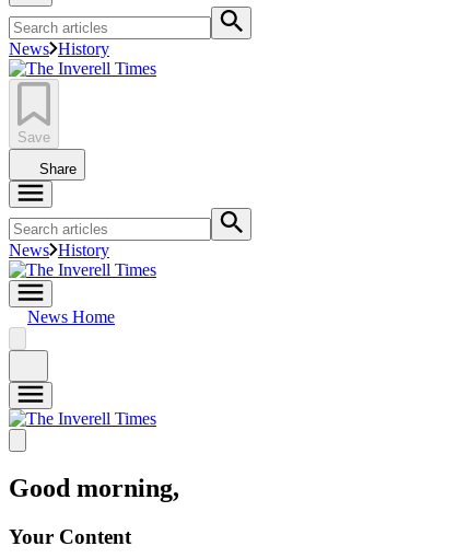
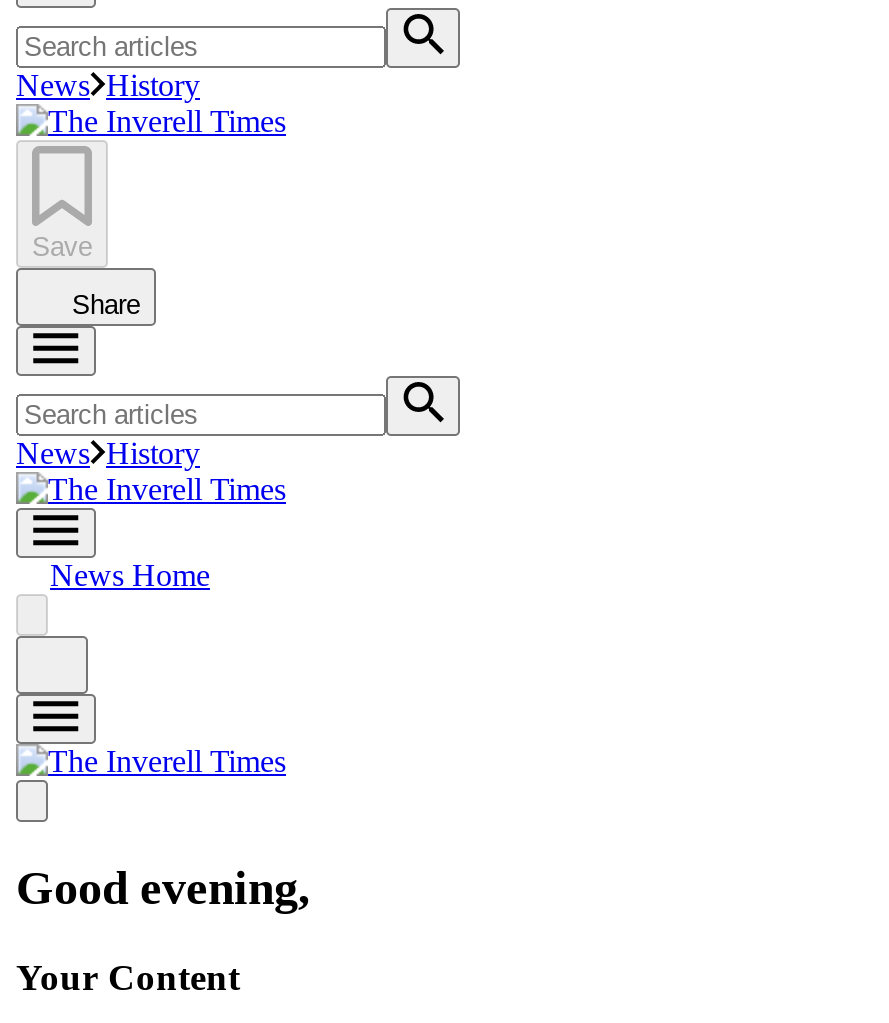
[9,474,179,502] Good morning, -> [16,862,310,914] Good evening,

